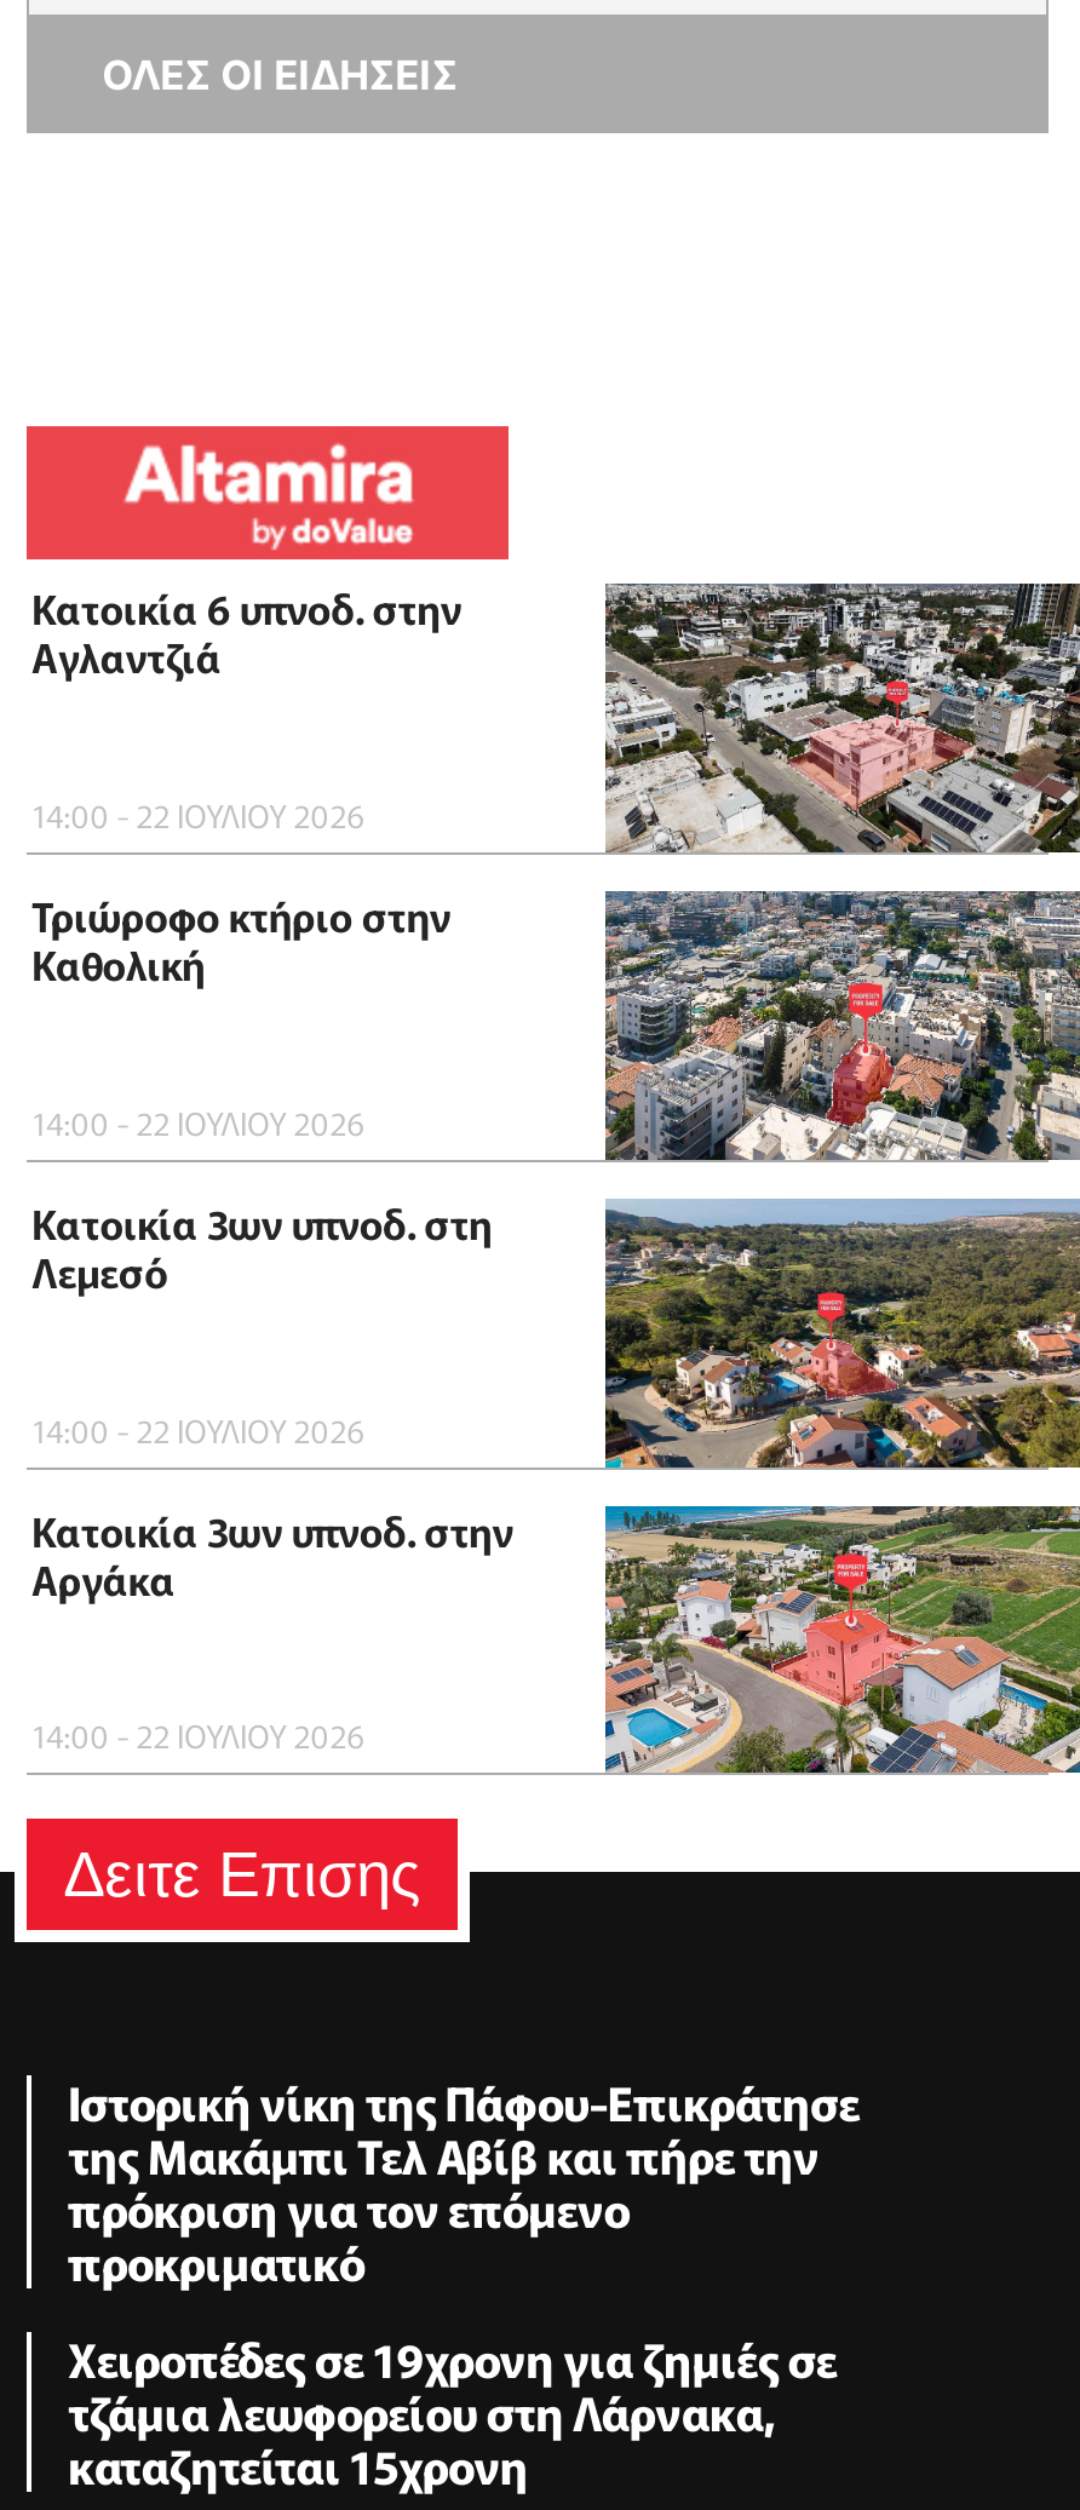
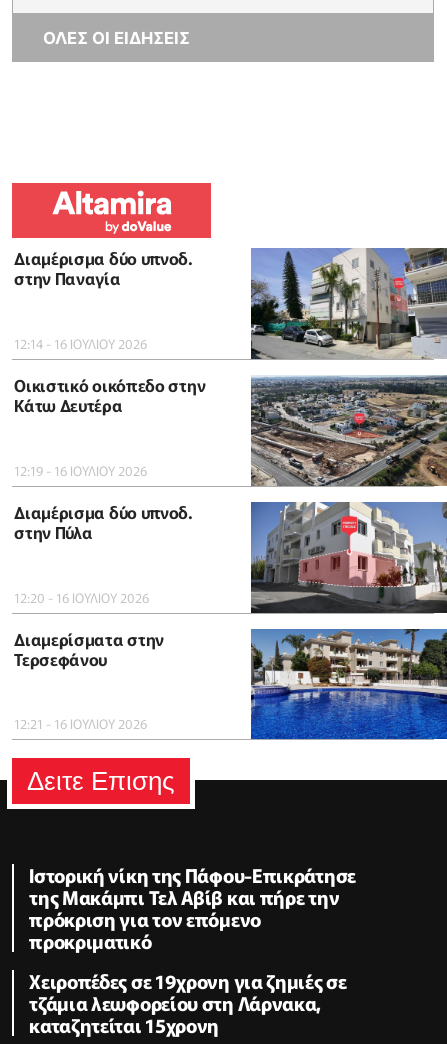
[32,578,461,685] Κατοικία 6 υπνοδ. στην | Αγλαντζιά -> [14,246,192,290] Διαμέρισμα δύο υπνοδ. | στην Παναγία
[603,581,1073,855] [image] -> [250,247,444,360] [image]
[32,791,363,837] 14:00 - 22 ΙΟΥΛΙΟΥ 2026 -> [14,334,147,353] 12:14 - 16 ΙΟΥΛΙΟΥ 2026
[32,886,451,992] Τριώροφο κτήριο στην | Καθολική -> [14,373,205,417] Οικιστικό οικόπεδο στην | Κάτω Δευτέρα
[605,891,1073,1162] [image] -> [251,375,444,487] [image]
[32,1098,363,1144] 14:00 - 22 ΙΟΥΛΙΟΥ 2026 -> [14,461,147,480] 12:19 - 16 ΙΟΥΛΙΟΥ 2026
[32,1193,492,1299] Κατοικία 3ων υπνοδ. στη | Λεμεσό -> [14,500,192,544] Διαμέρισμα δύο υπνοδ. | στην Πύλα
[603,1199,1073,1470] [image] -> [250,502,444,614] [image]
[32,1406,363,1452] 14:00 - 22 ΙΟΥΛΙΟΥ 2026 -> [14,588,149,607] 12:20 - 16 ΙΟΥΛΙΟΥ 2026
[32,1500,513,1607] Κατοικία 3ων υπνοδ. στην | Αργάκα -> [14,627,164,671] Διαμερίσματα στην | Τερσεφάνου
[603,1504,1073,1775] [image] -> [250,628,444,740] [image]
[32,1713,363,1759] 14:00 - 22 ΙΟΥΛΙΟΥ 2026 -> [14,714,147,733] 12:21 - 16 ΙΟΥΛΙΟΥ 2026

